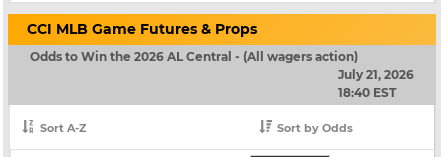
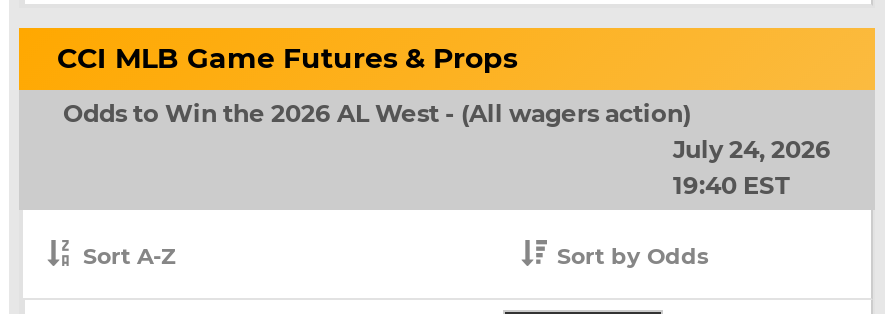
[30,49,358,64] Odds to Win the 2026 AL Central - (All wagers action) -> [63,98,691,128] Odds to Win the 2026 AL West - (All wagers action)
[338,67,414,82] July 21, 2026 -> [673,134,831,164] July 24, 2026
[338,85,396,100] 18:40 EST -> [673,170,789,200] 19:40 EST

